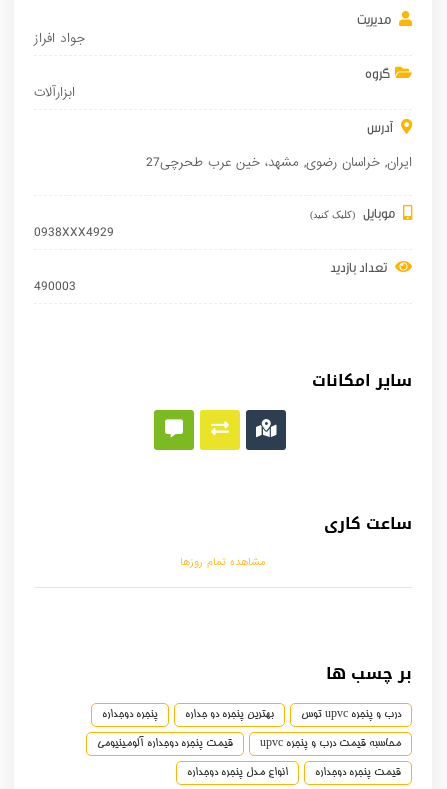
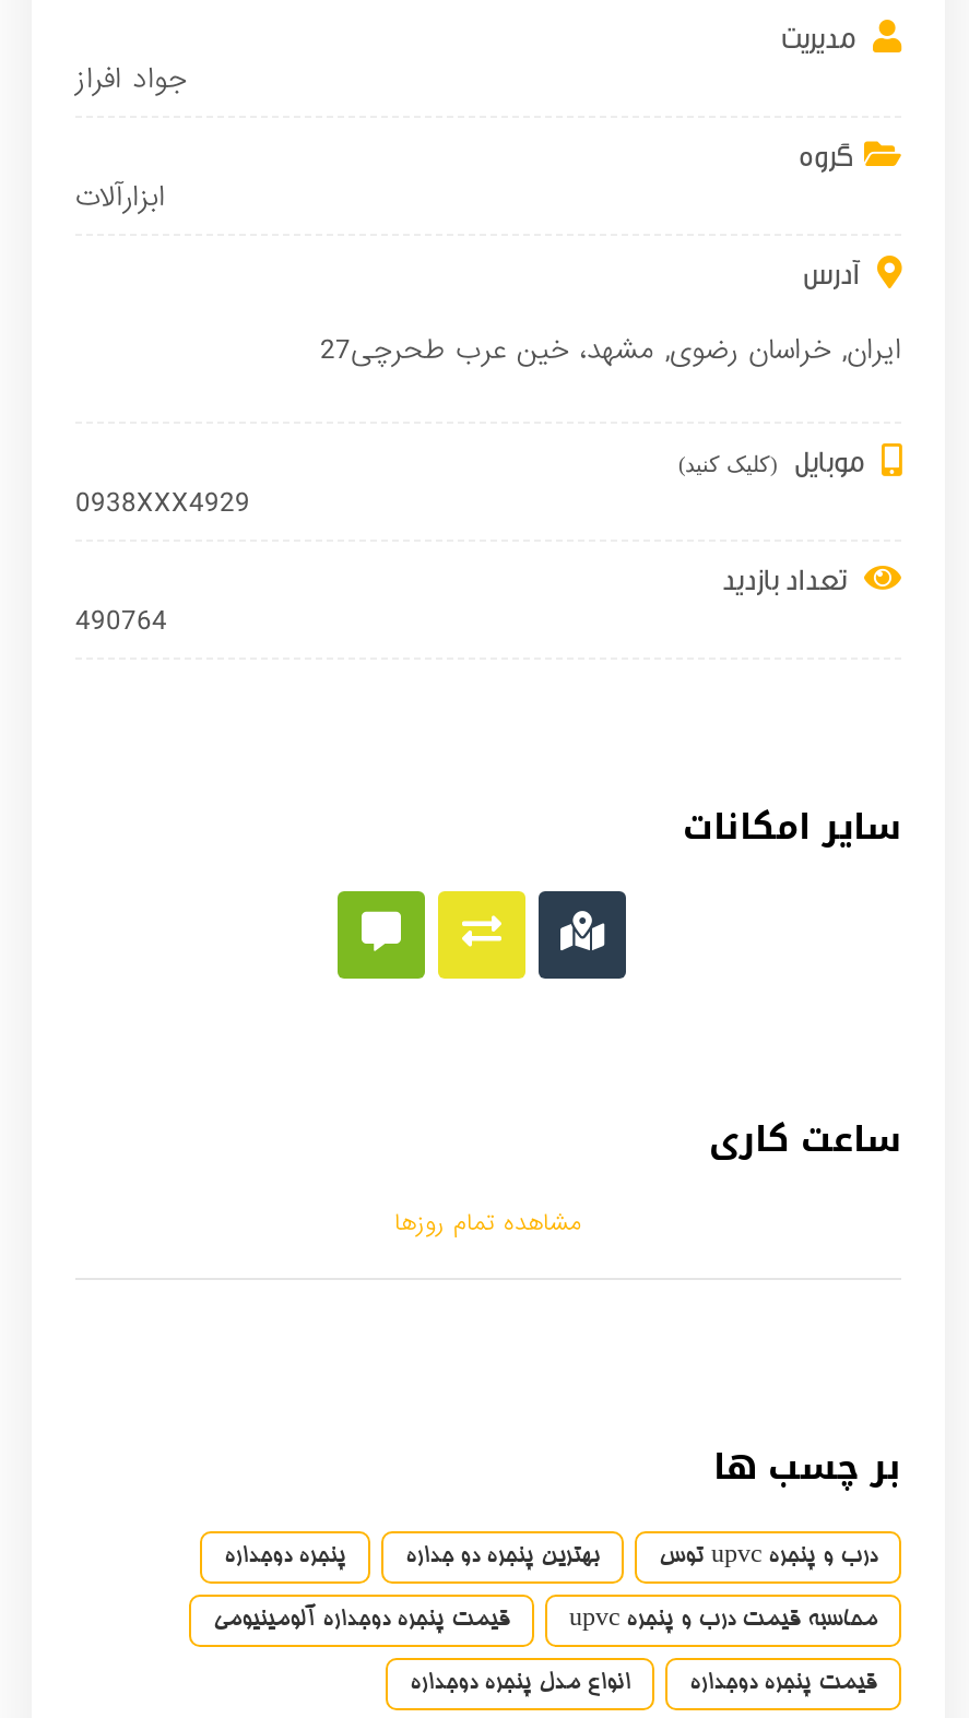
[34,277,76,296] 490003 -> [75,601,167,642] 490764

